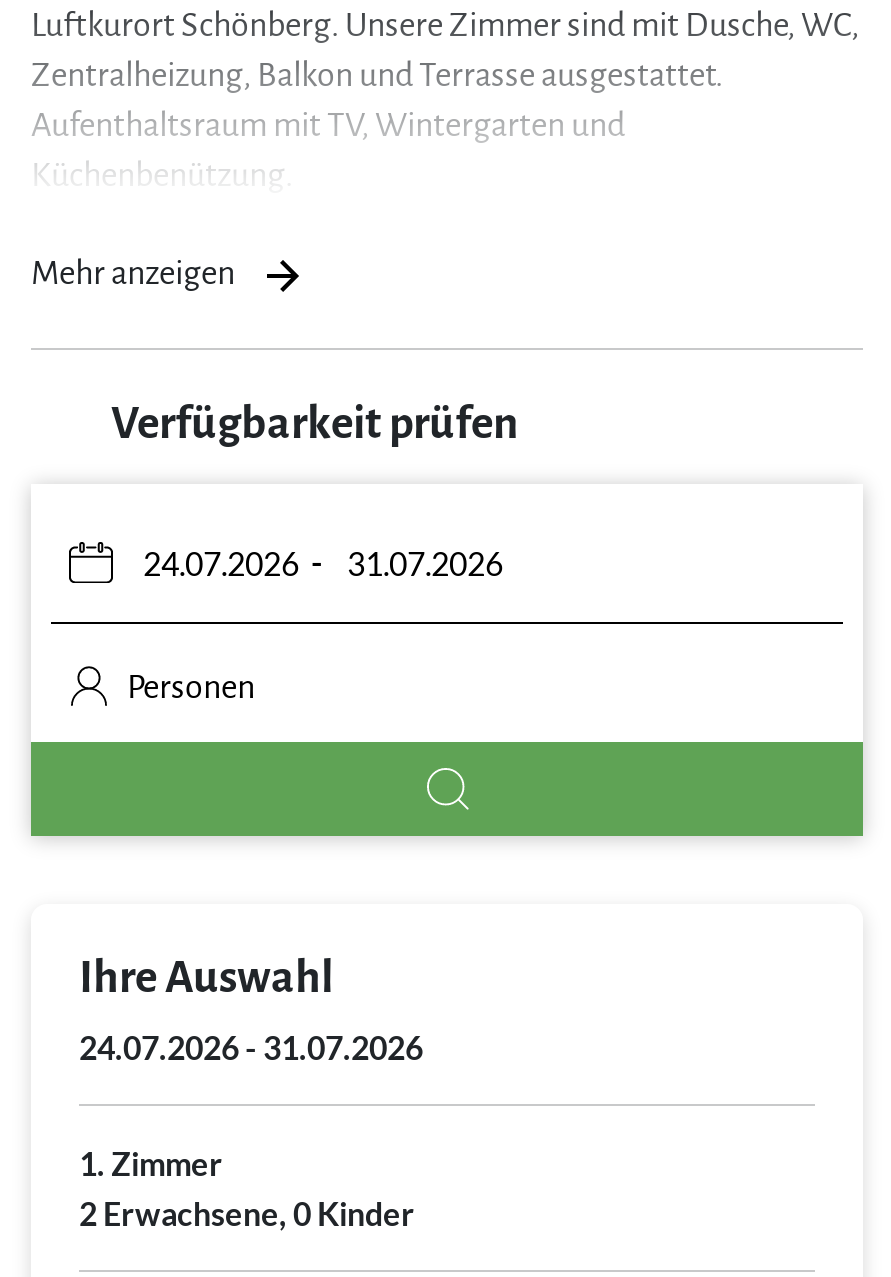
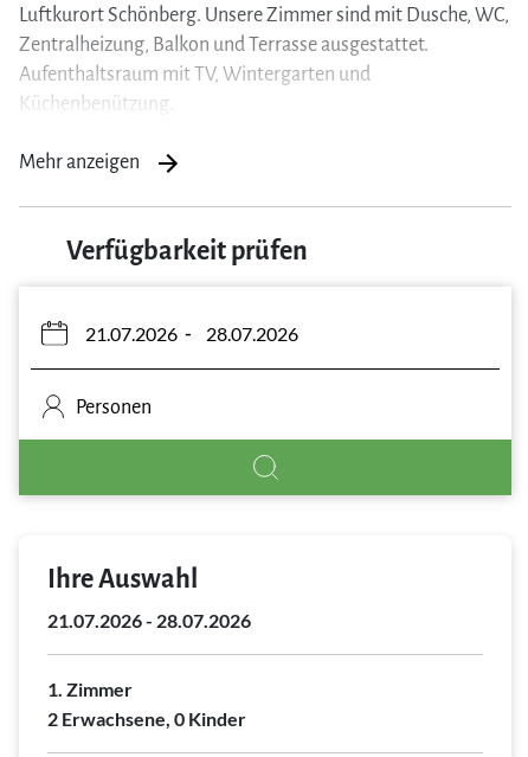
[79,1029,423,1067] 24.07.2026 - 31.07.2026 -> [47,610,251,632] 21.07.2026 - 28.07.2026

